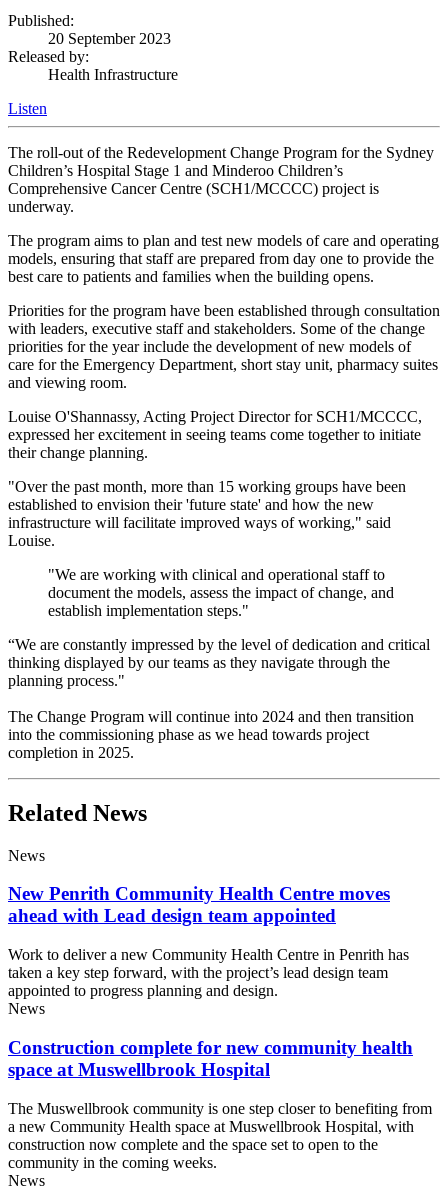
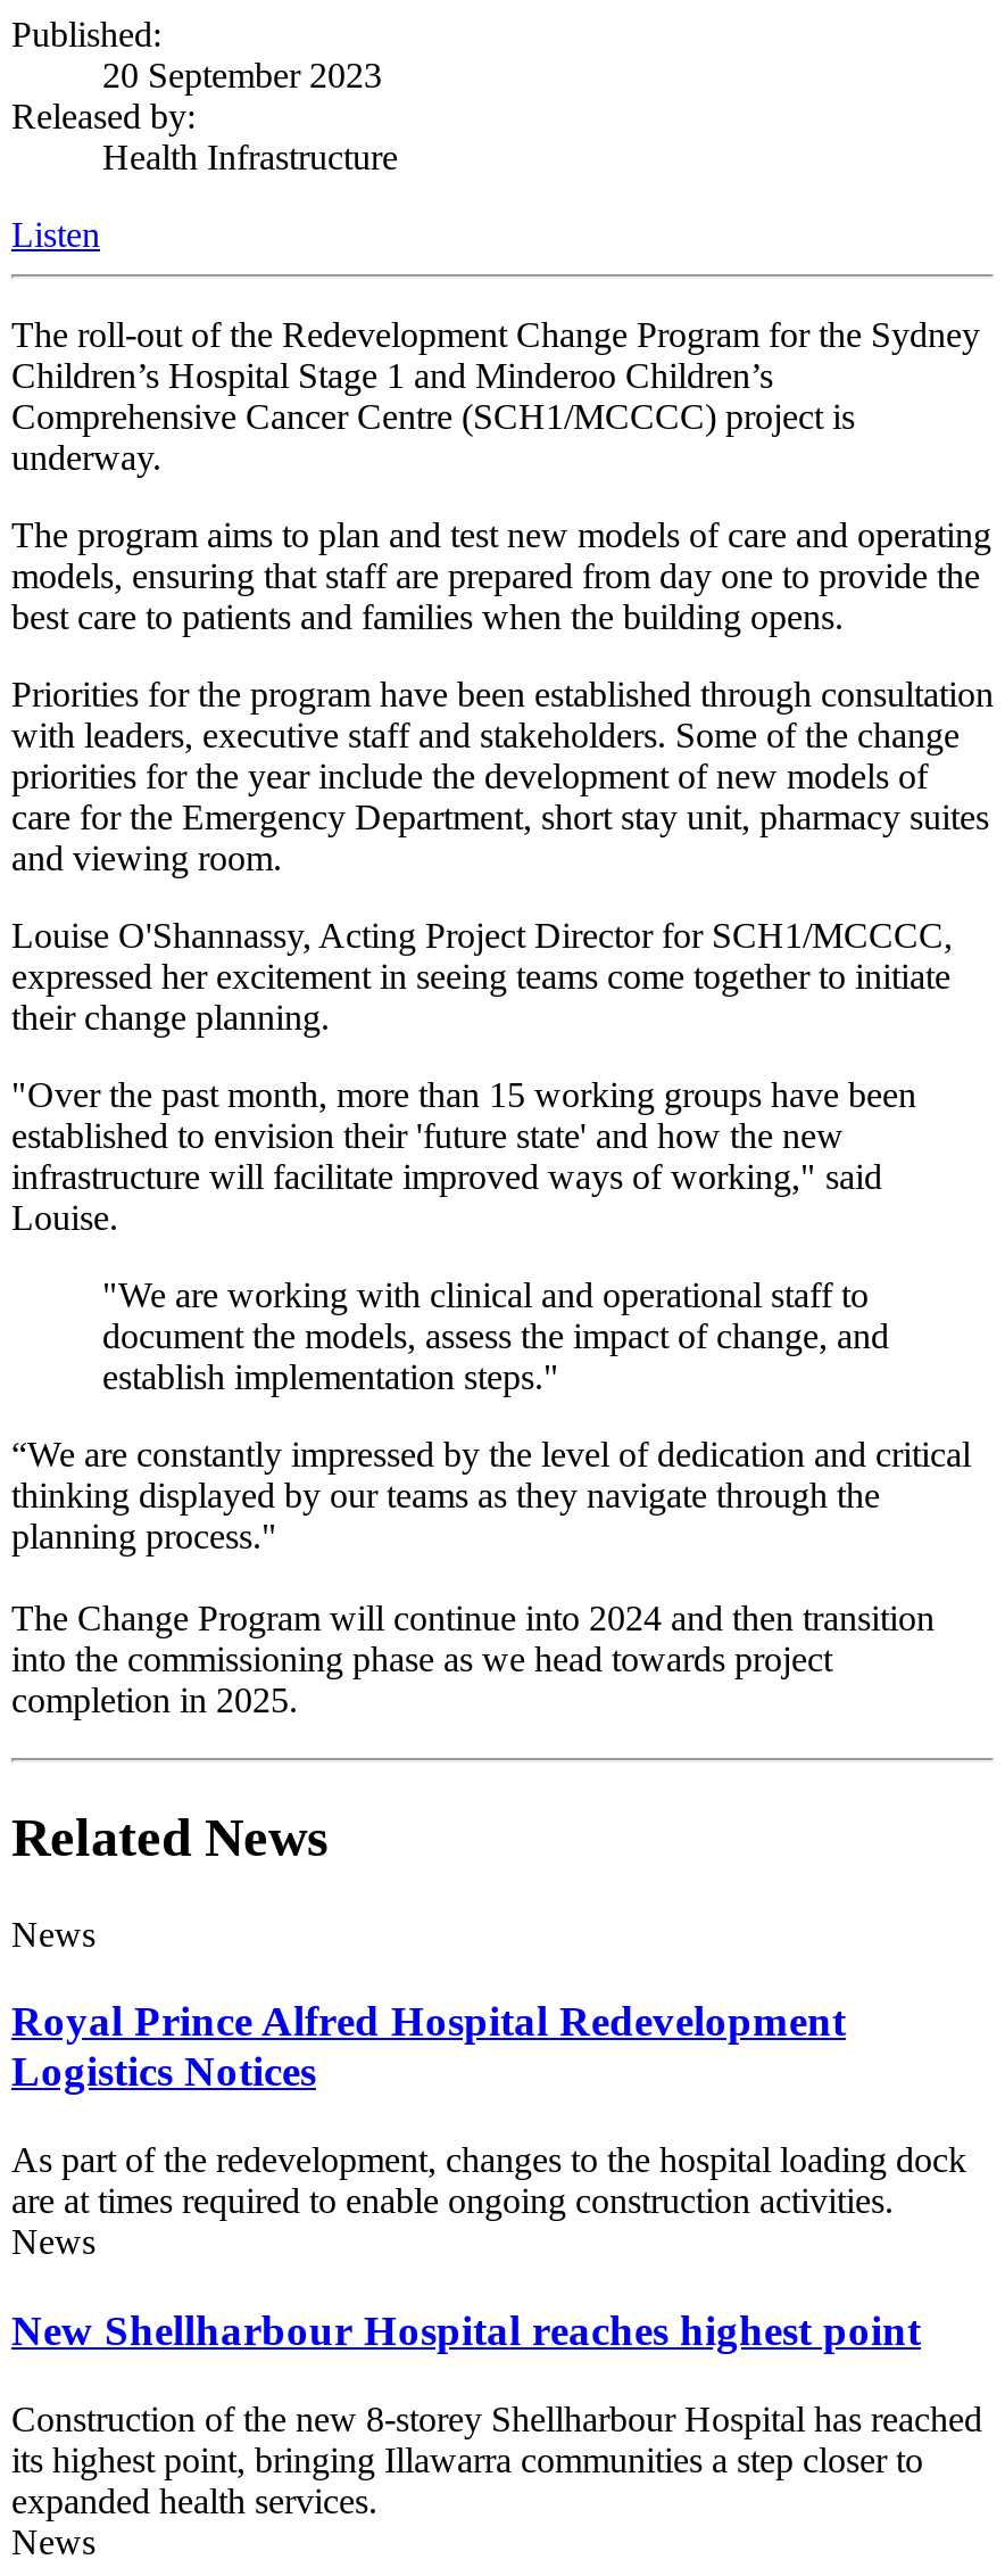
[8,883,390,926] New Penrith Community Health Centre moves | ahead with Lead design team appointed -> [11,1998,846,2095] Royal Prince Alfred Hospital Redevelopment | Logistics Notices
[8,946,409,999] Work to deliver a new Community Health Centre in Penrith has | taken a key step forward, with the project’s lead design team | appointed to progress planning and design. -> [11,2140,966,2220] As part of the redevelopment, changes to the hospital loading dock | are at times required to enable ongoing construction activities.
[8,1037,413,1080] Construction complete for new community health | space at Muswellbrook Hospital -> [11,2306,921,2354] New Shellharbour Hospital reaches highest point
[8,1099,432,1170] The Muswellbrook community is one step closer to benefiting from | a new Community Health space at Muswellbrook Hospital, with | construction now complete and the space set to open to the | community in the coming weeks. -> [11,2399,982,2519] Construction of the new 8-storey Shellharbour Hospital has reached | its highest point, bringing Illawarra communities a step closer to | expanded health services.

